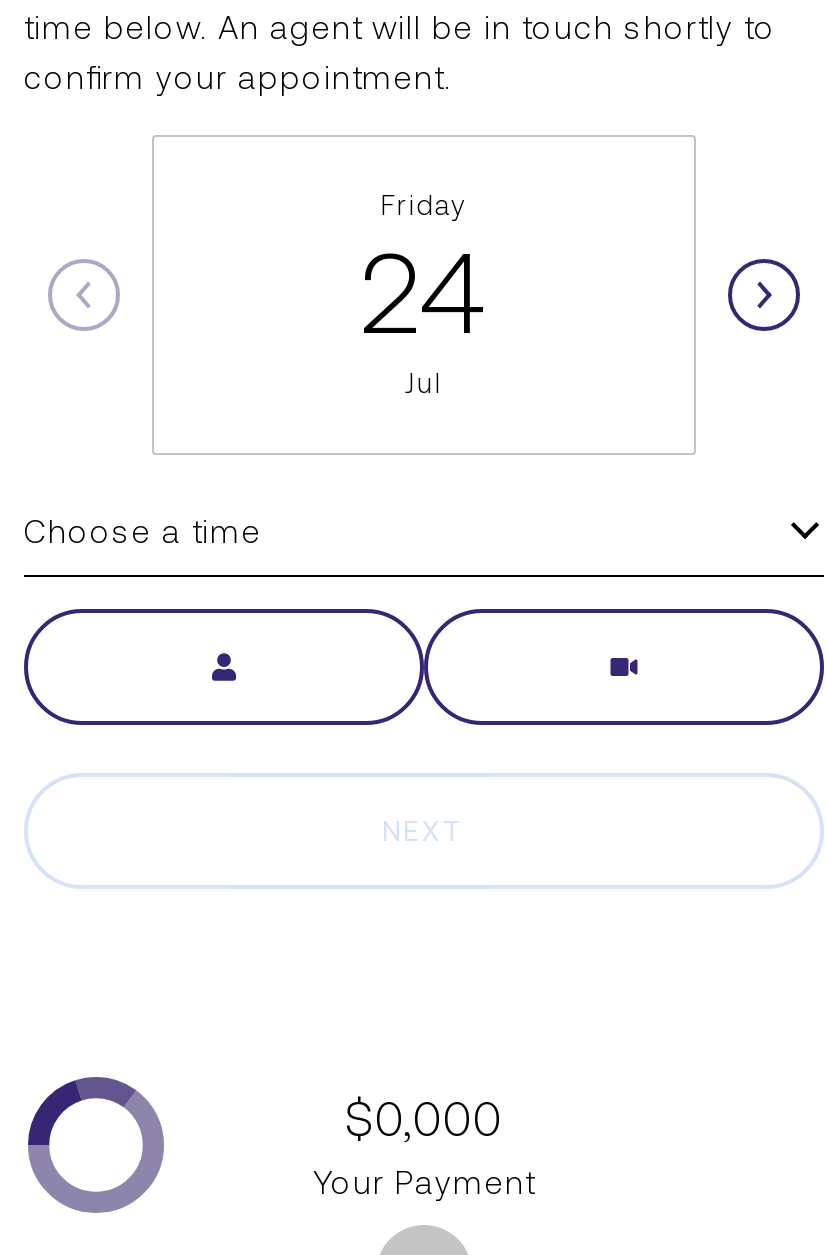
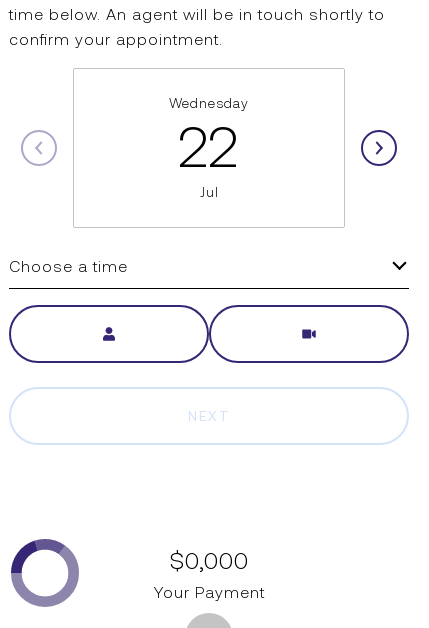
[362,189,486,357] Friday | 24 -> [169,95,249,179] Wednesday | 22

